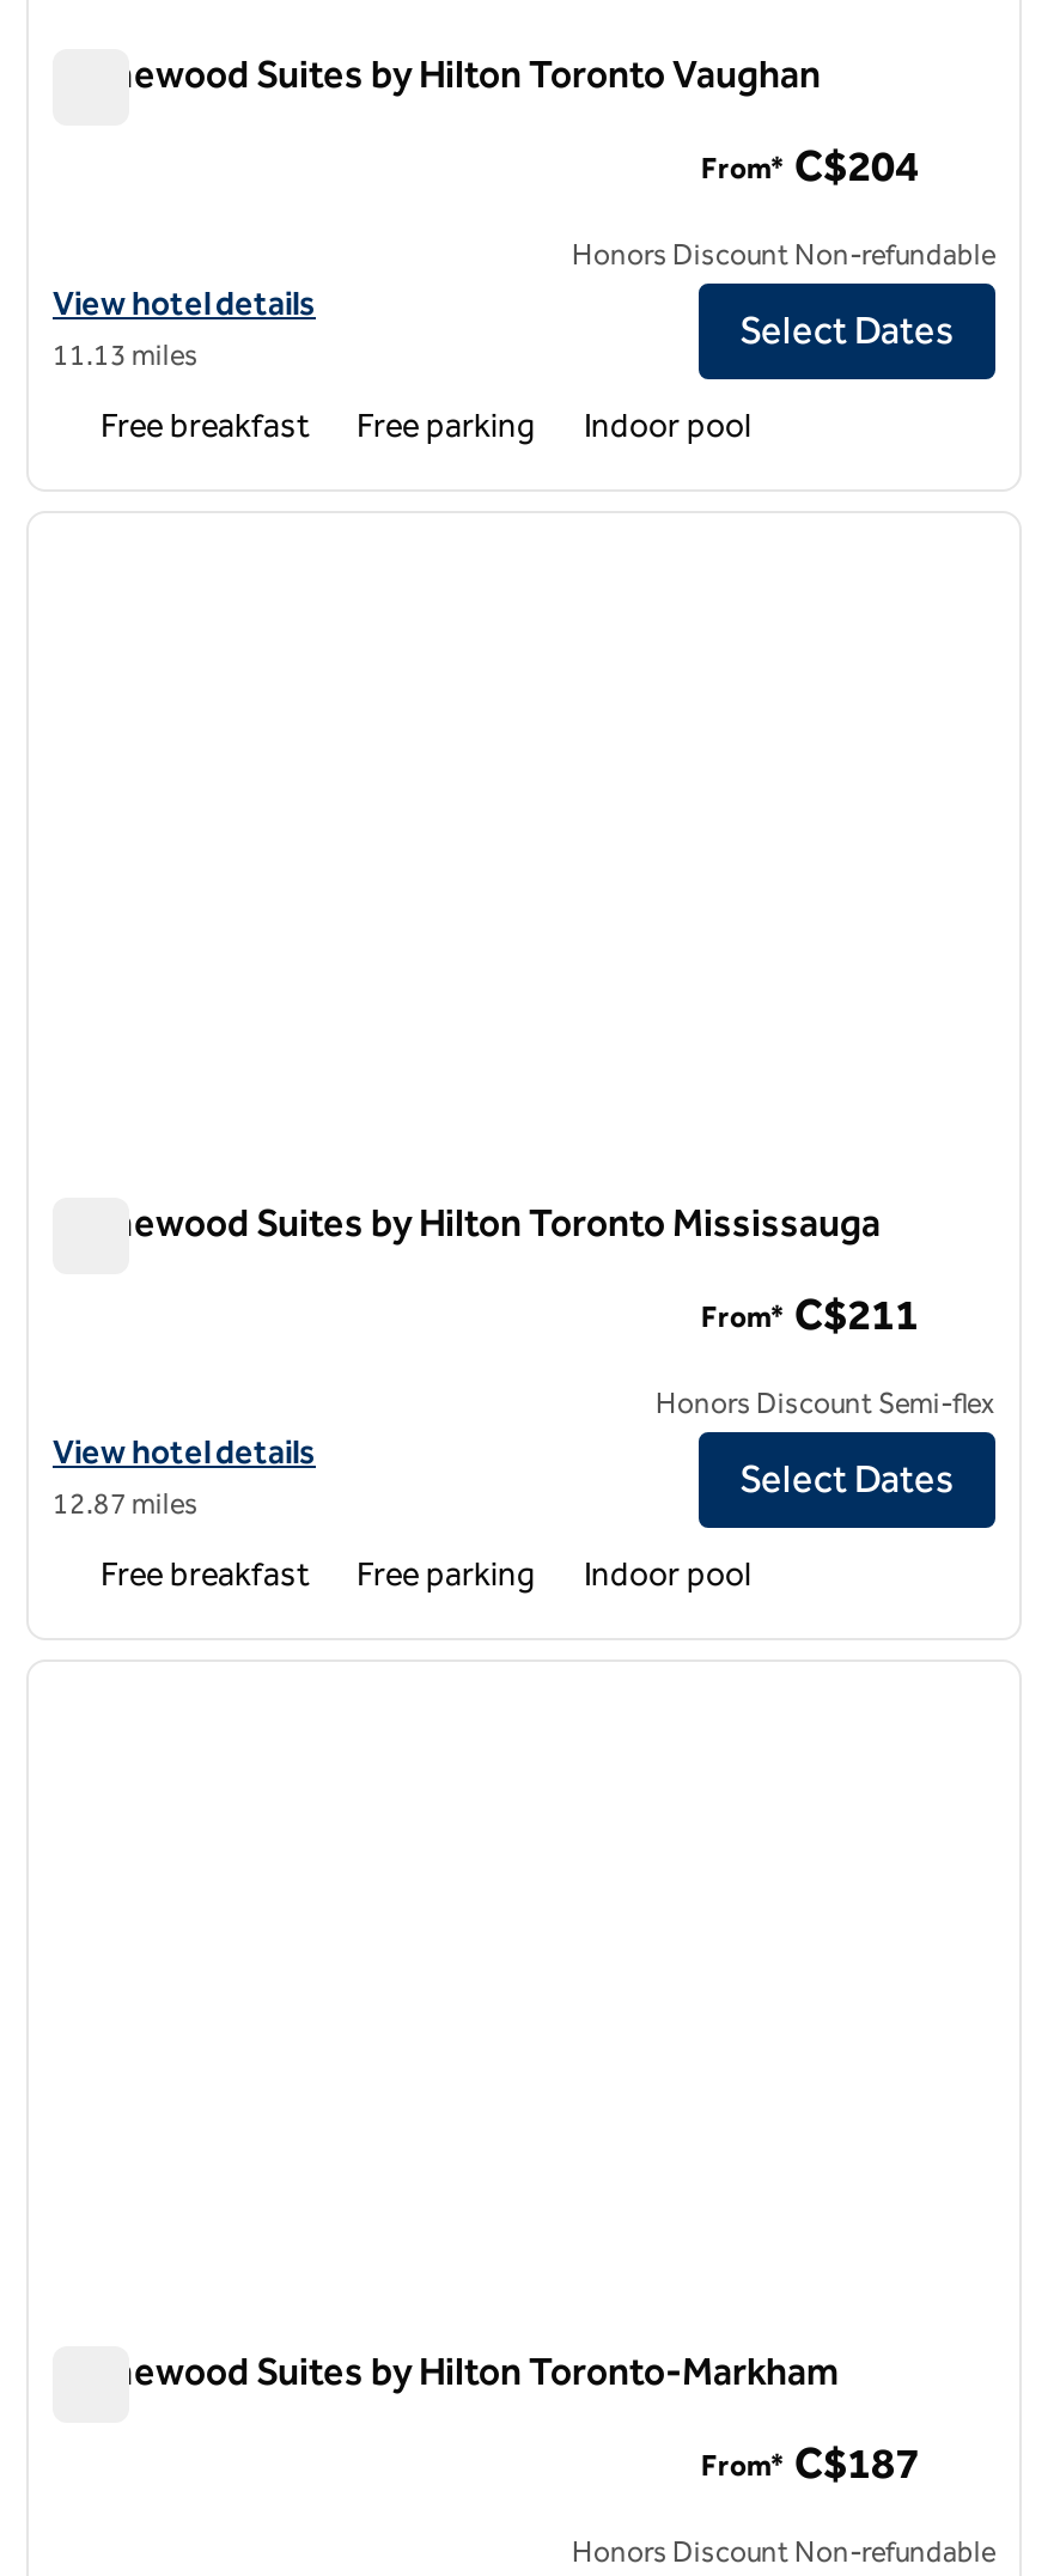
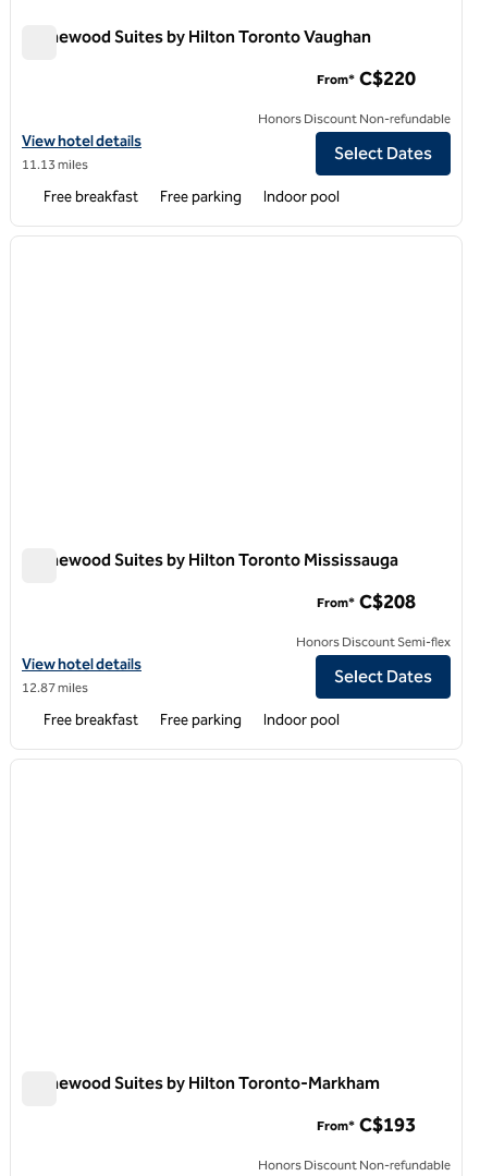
[701,141,919,194] From* C$204 -> [317,67,416,91] From* C$220
[701,1290,919,1342] From* C$211 -> [317,590,416,614] From* C$208
[701,2438,919,2491] From* C$187 -> [317,1113,416,1137] From* C$193

